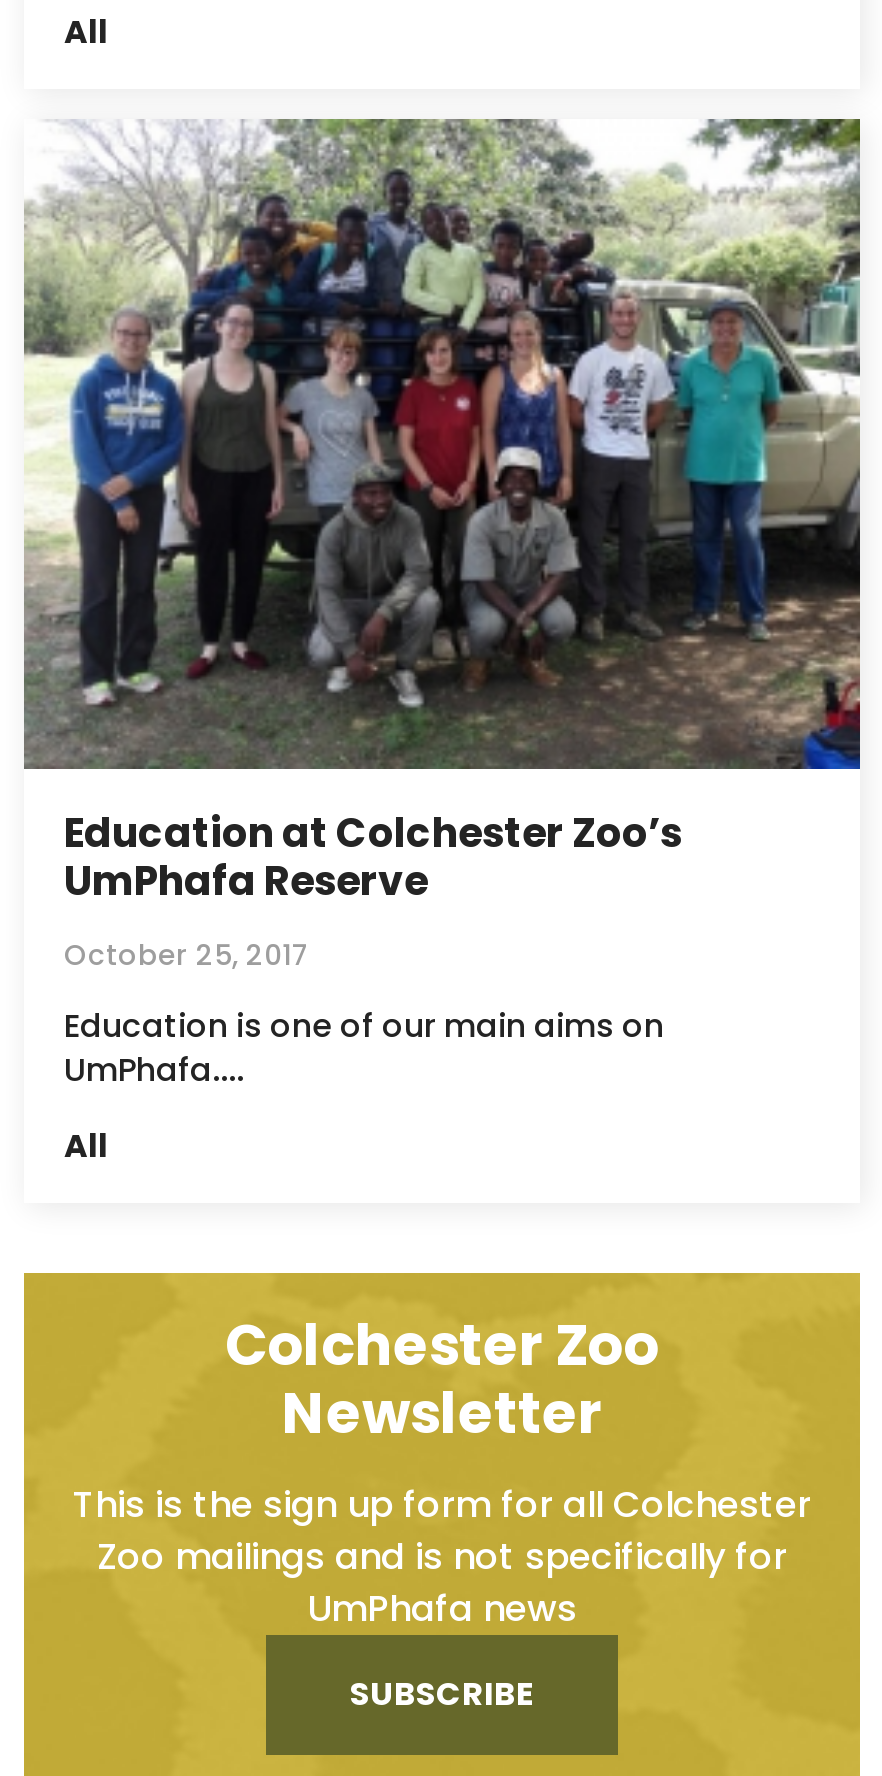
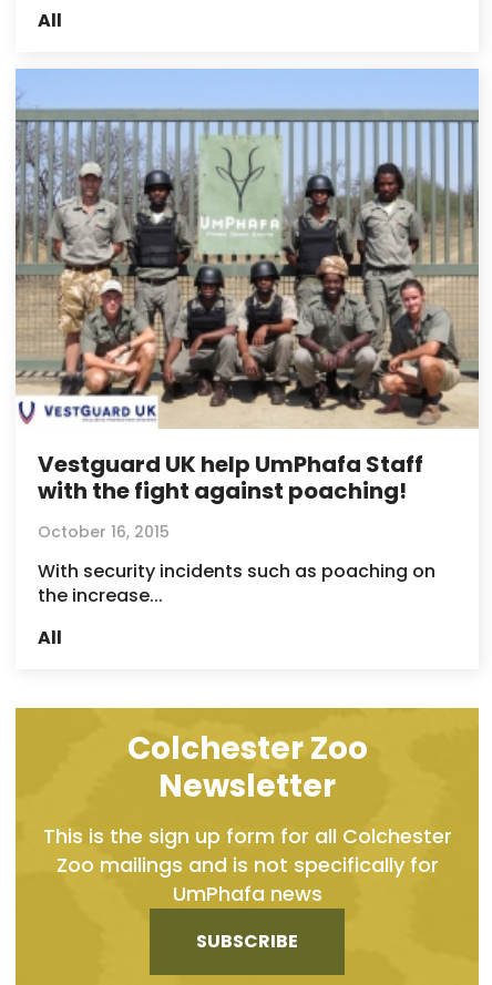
[22,117,862,909] [image] | Education at Colchester Zoo’s | UmPhafa Reserve -> [14,69,480,507] [image] | Vestguard UK help UmPhafa Staff | with the fight against poaching!
[64,935,310,975] October 25, 2017 -> [38,521,170,543] October 16, 2015
[64,1003,664,1093] Education is one of our main aims on | UmPhafa.... -> [38,559,435,609] With security incidents such as poaching on | the increase...

